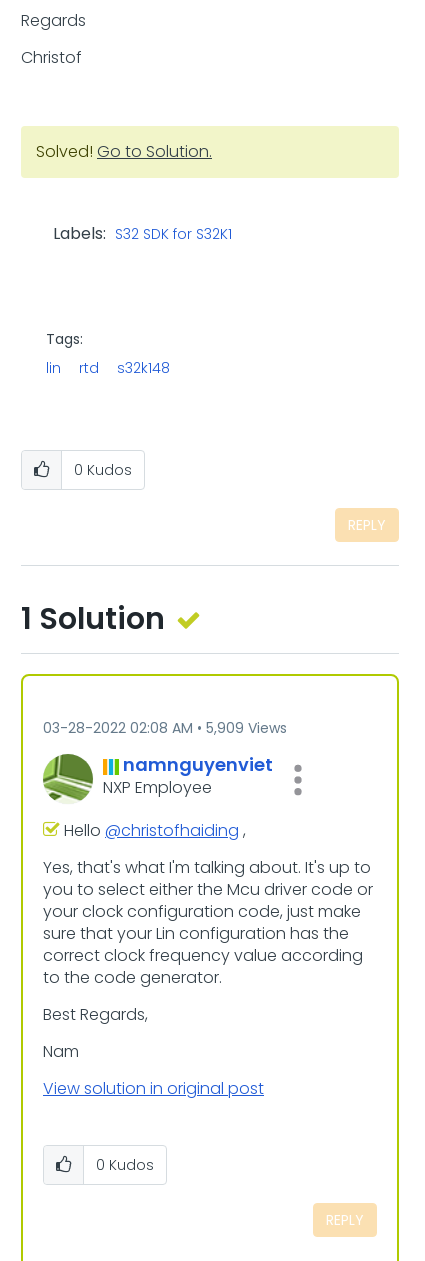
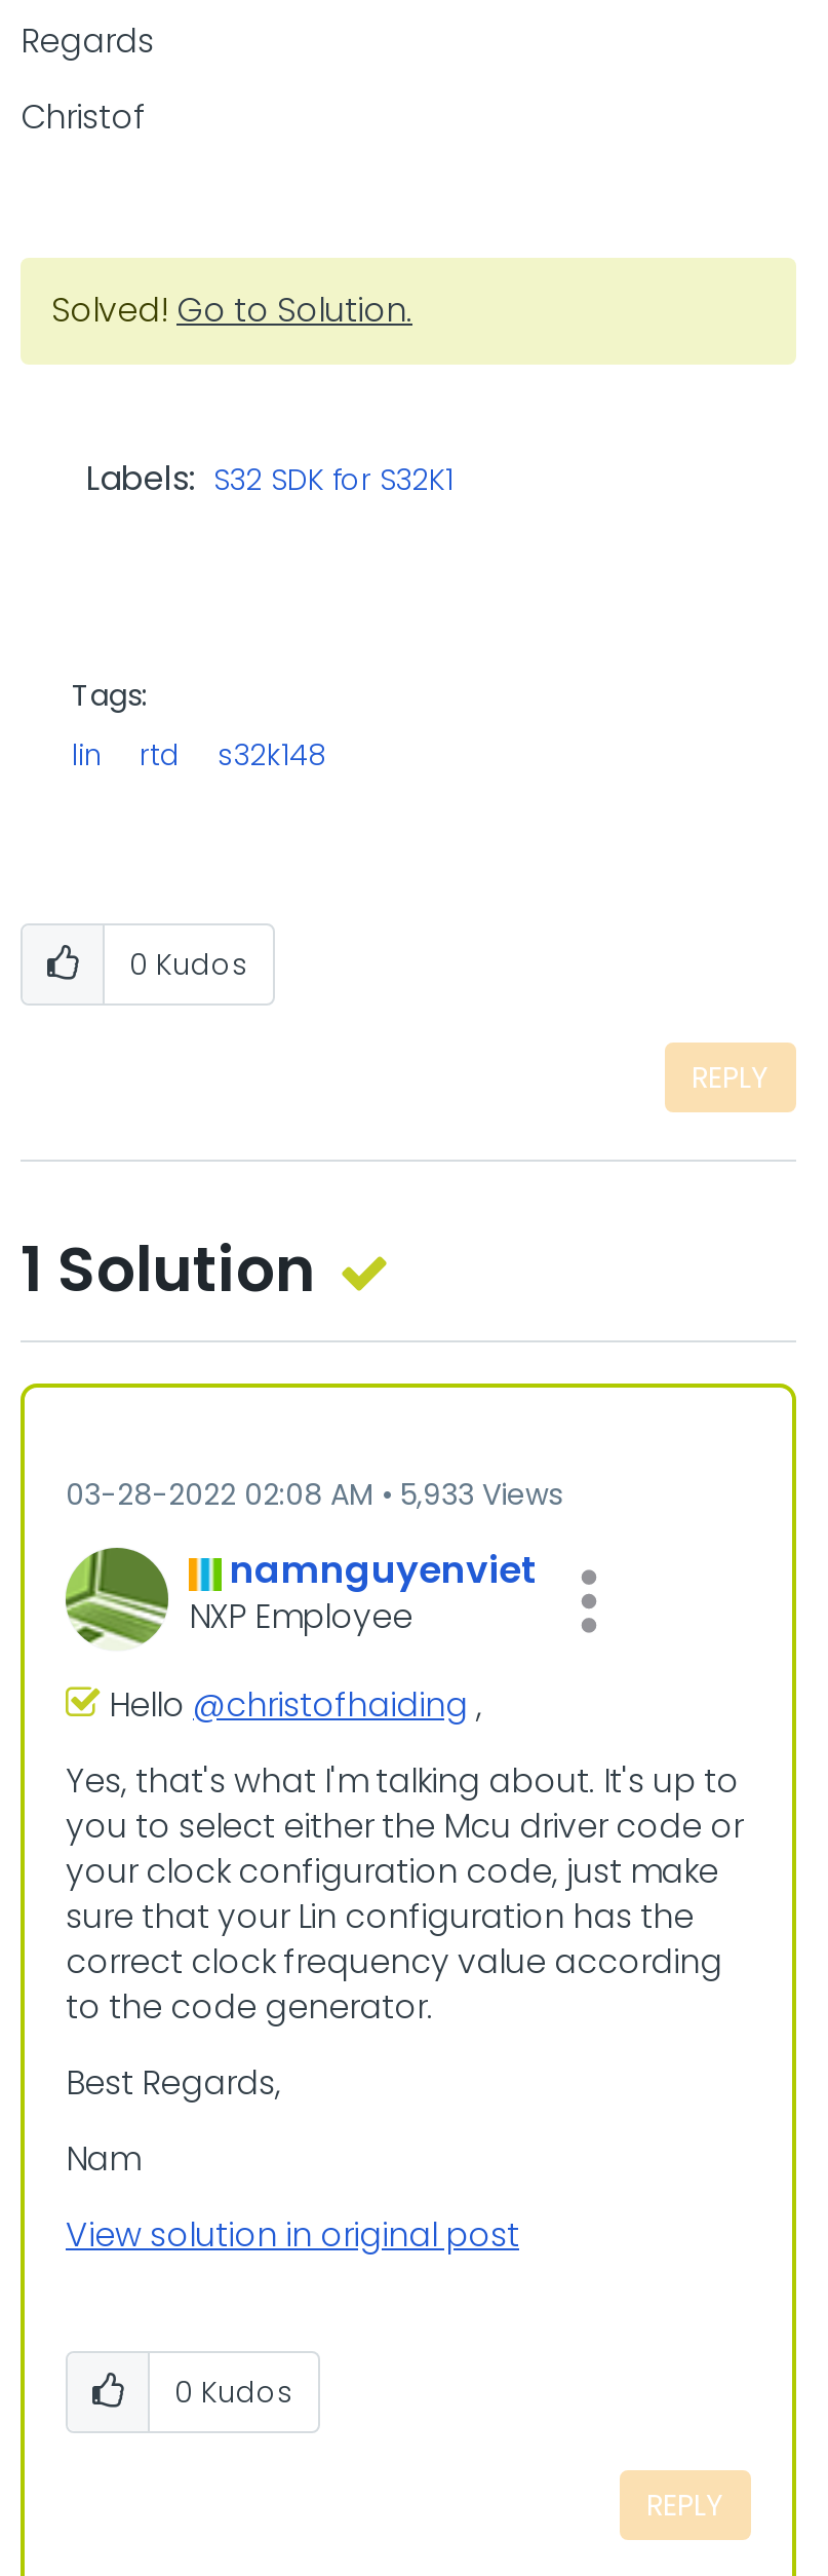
[43,718,287,738] 03-28-2022 02:08 AM 5,909 Views -> [66,1474,562,1515] 03-28-2022 02:08 AM 5,933 Views

